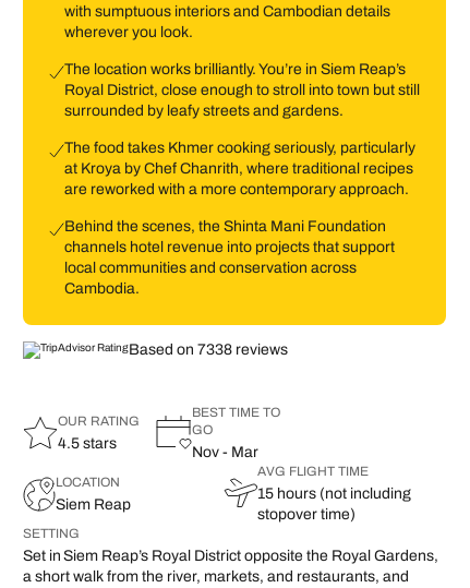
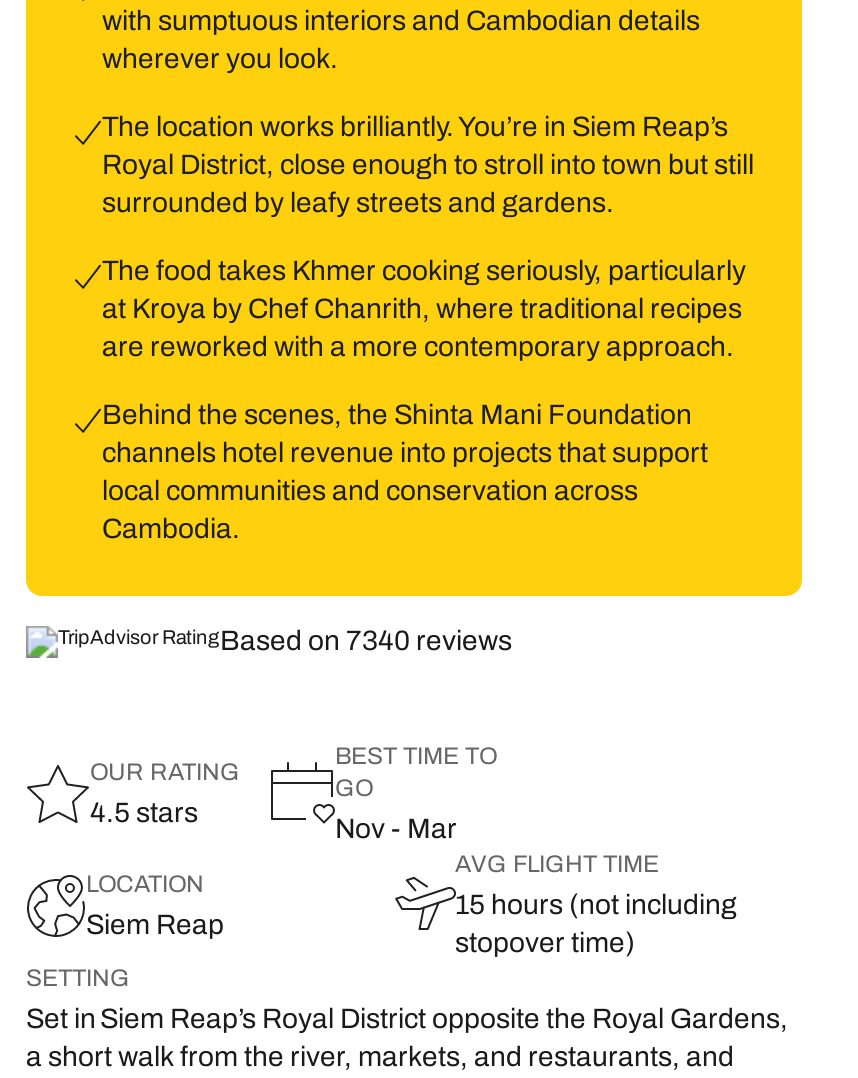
[129,341,288,358] Based on 7338 reviews -> [220,626,512,656] Based on 7340 reviews

